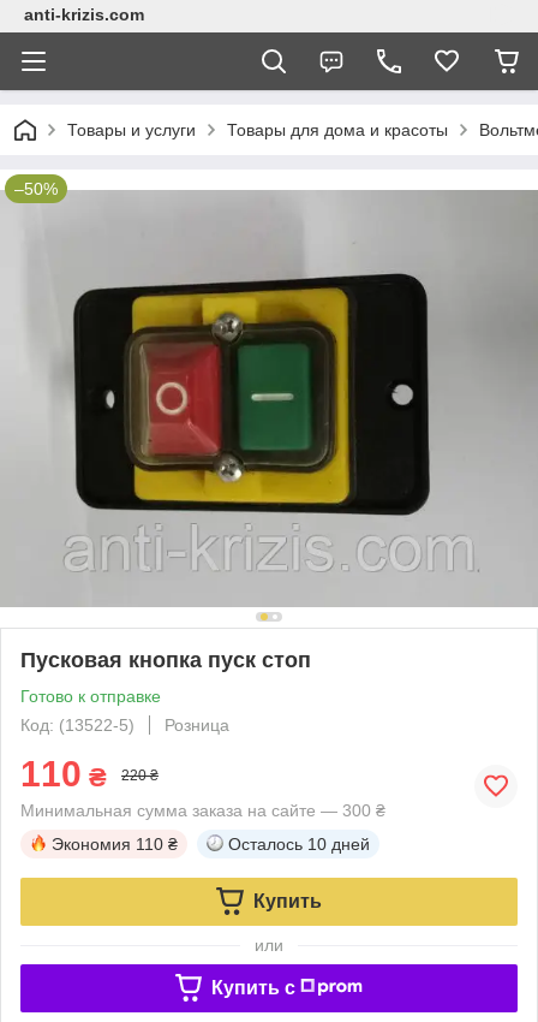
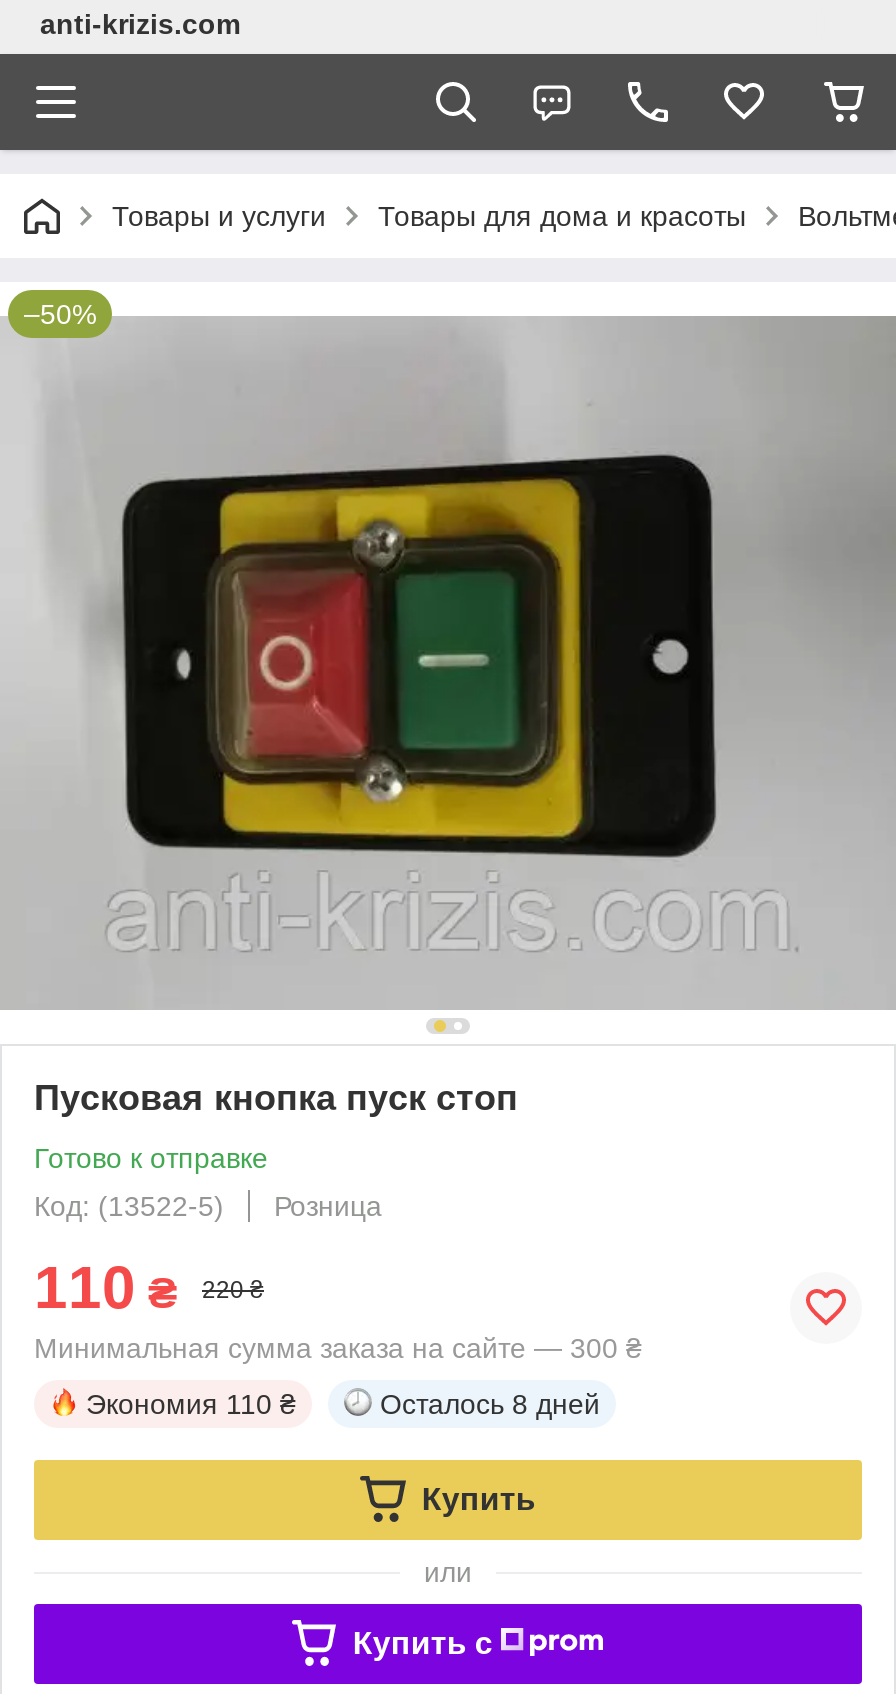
[228,834,370,853] Осталось 10 дней -> [380,1388,600,1420] Осталось 8 дней

